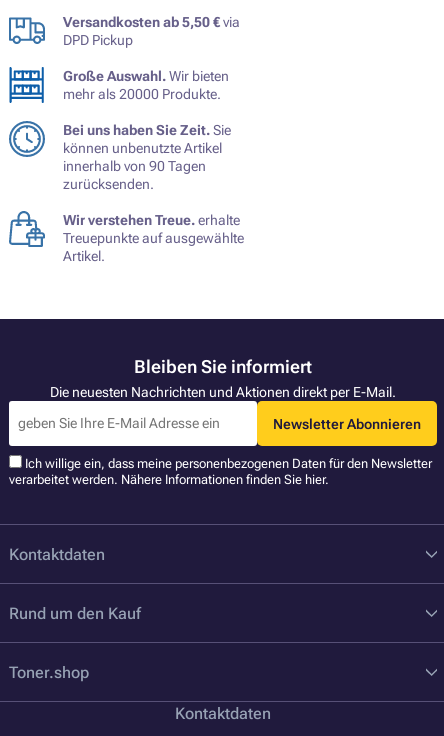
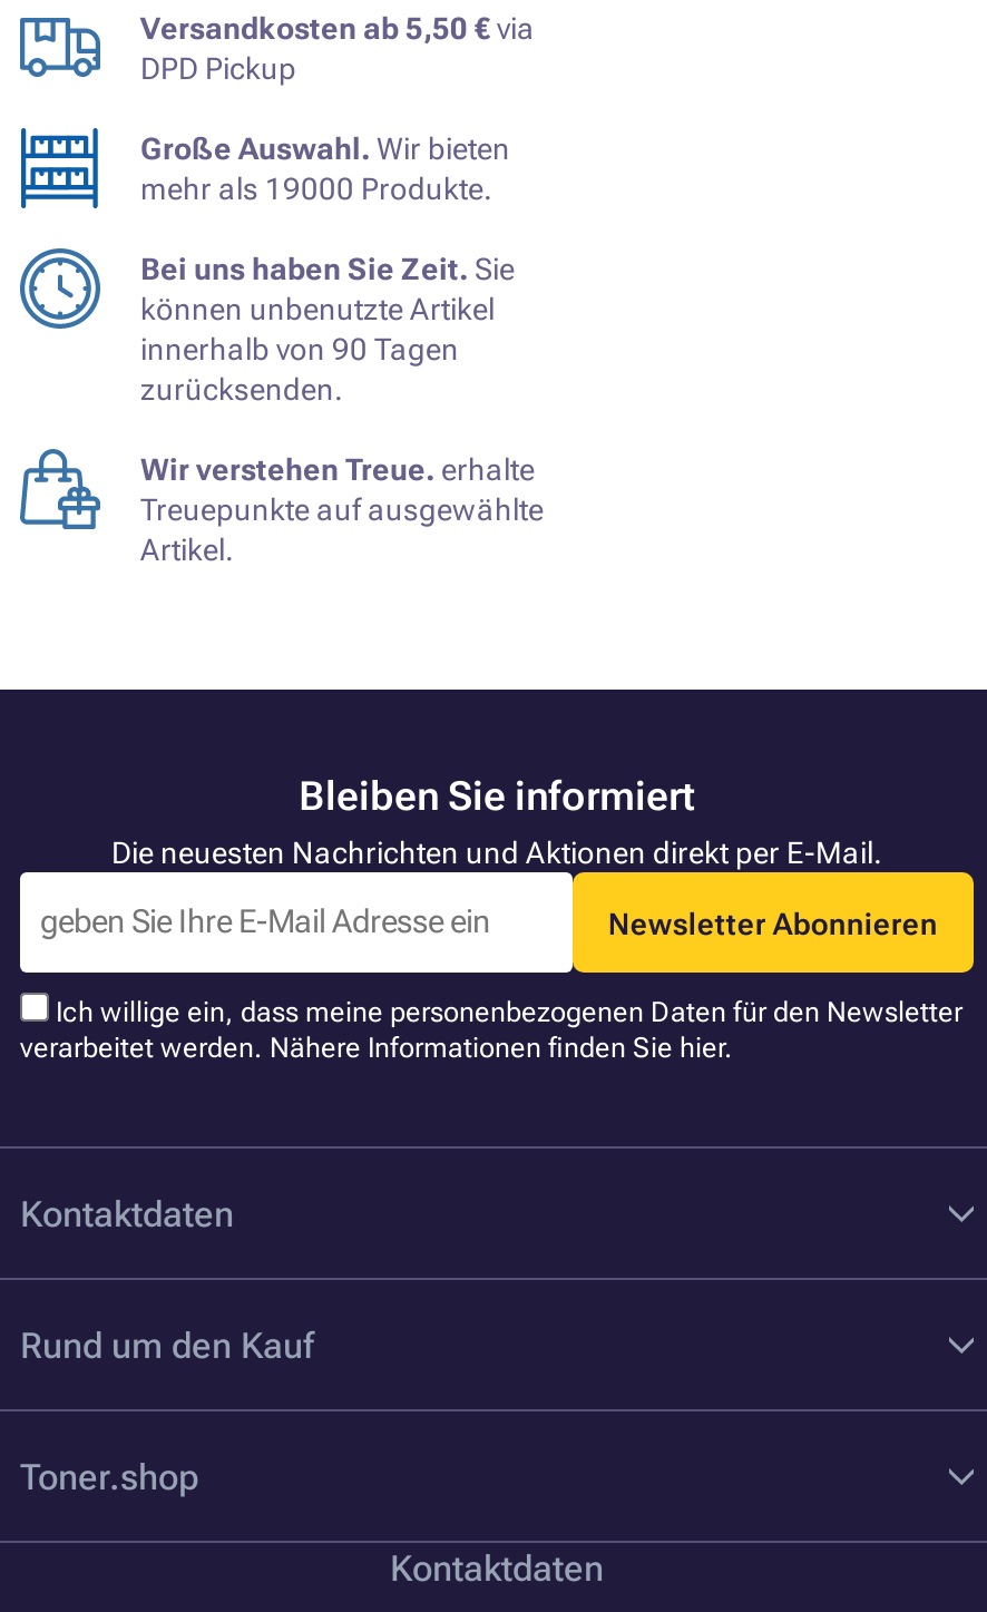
[63,86,221,102] mehr als 20000 Produkte. -> [140,170,492,206] mehr als 19000 Produkte.

